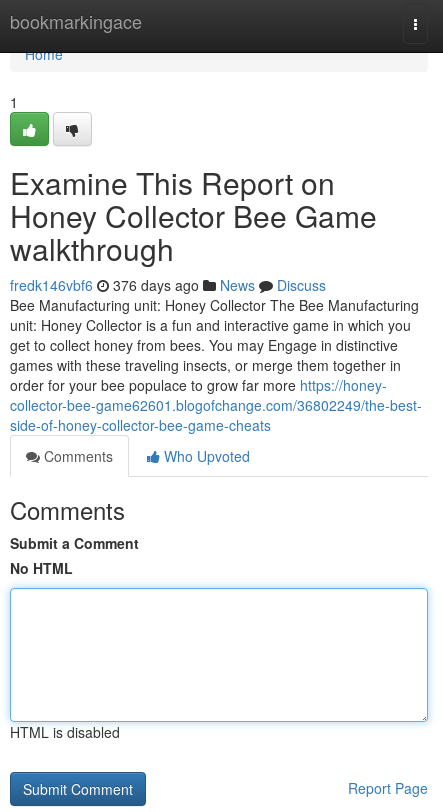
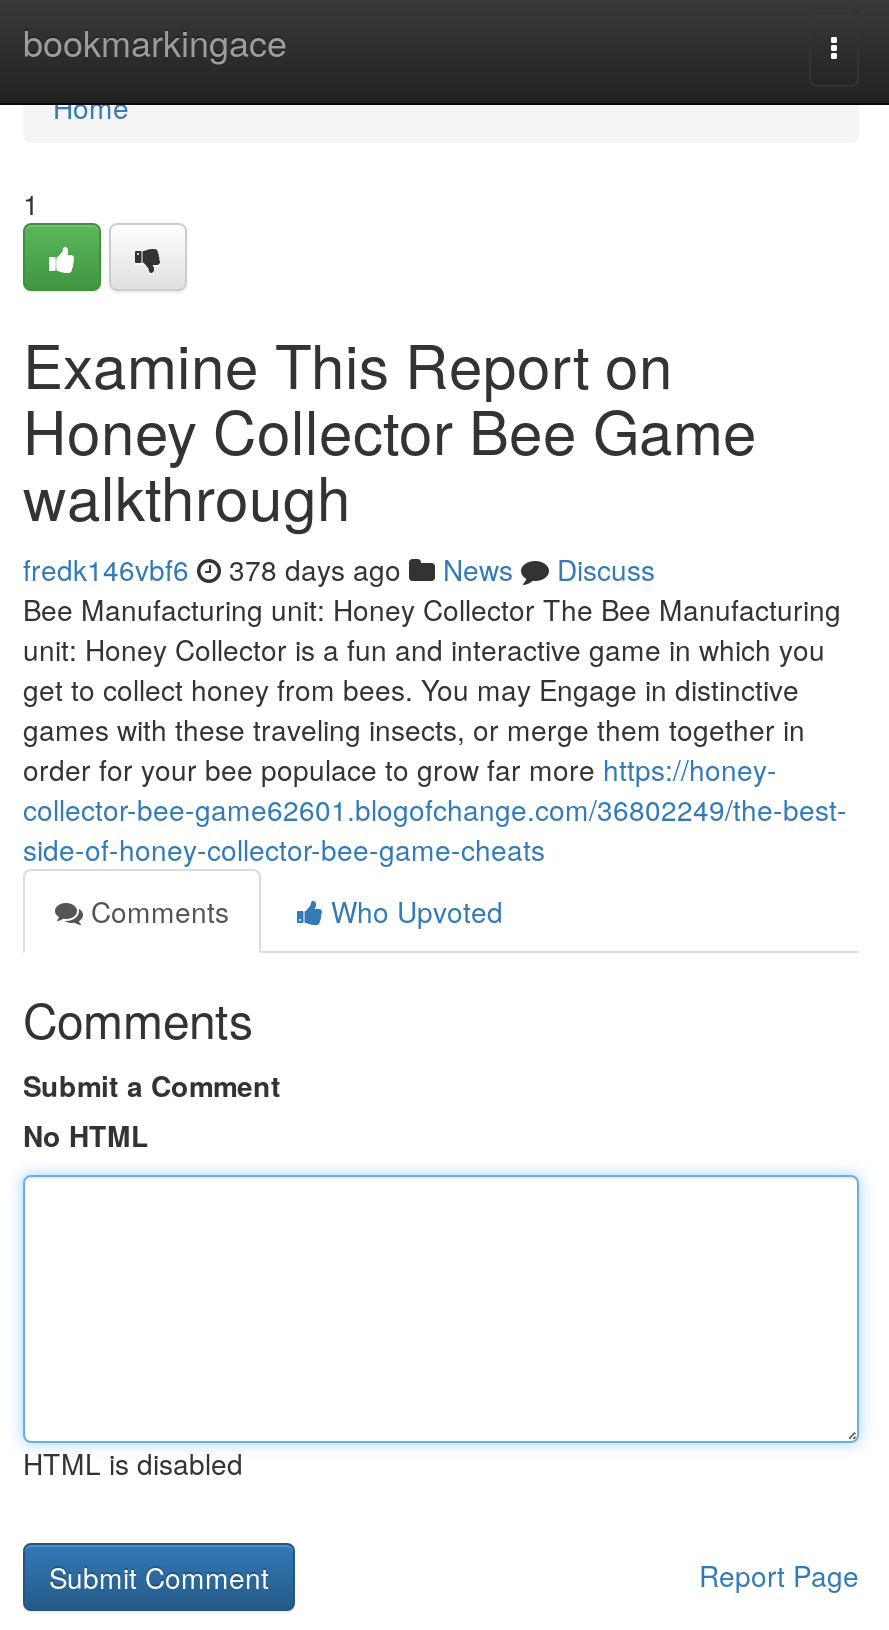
[10,275,326,295] fredk146vbf6 376 days ago News Discuss -> [23,549,655,589] fredk146vbf6 378 days ago News Discuss

